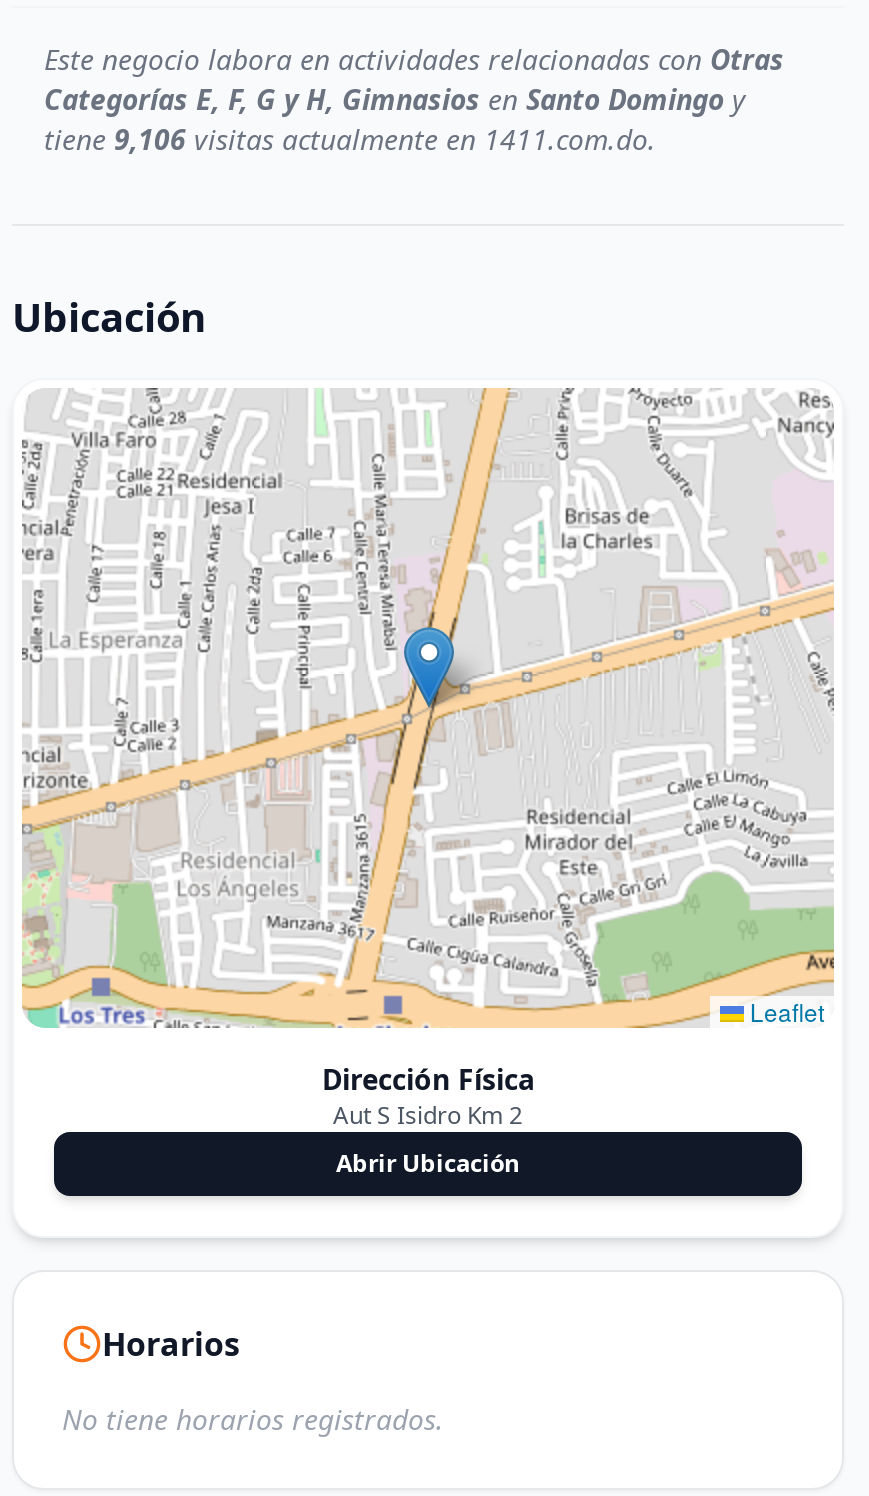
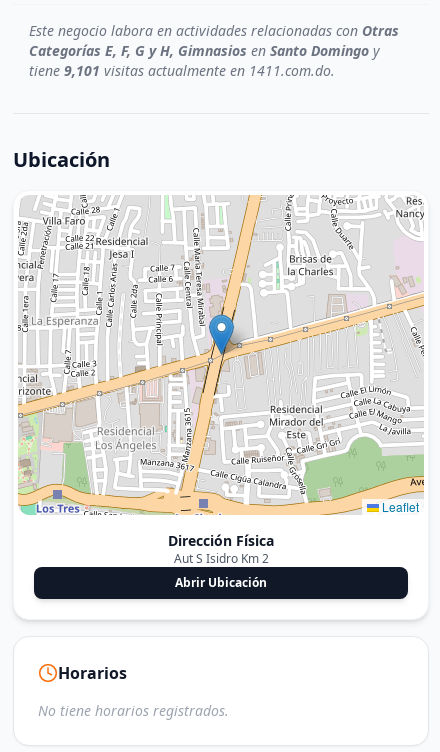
[44,120,656,158] tiene 9,106 visitas actualmente en 1411.com.do. -> [29,61,335,80] tiene 9,101 visitas actualmente en 1411.com.do.

